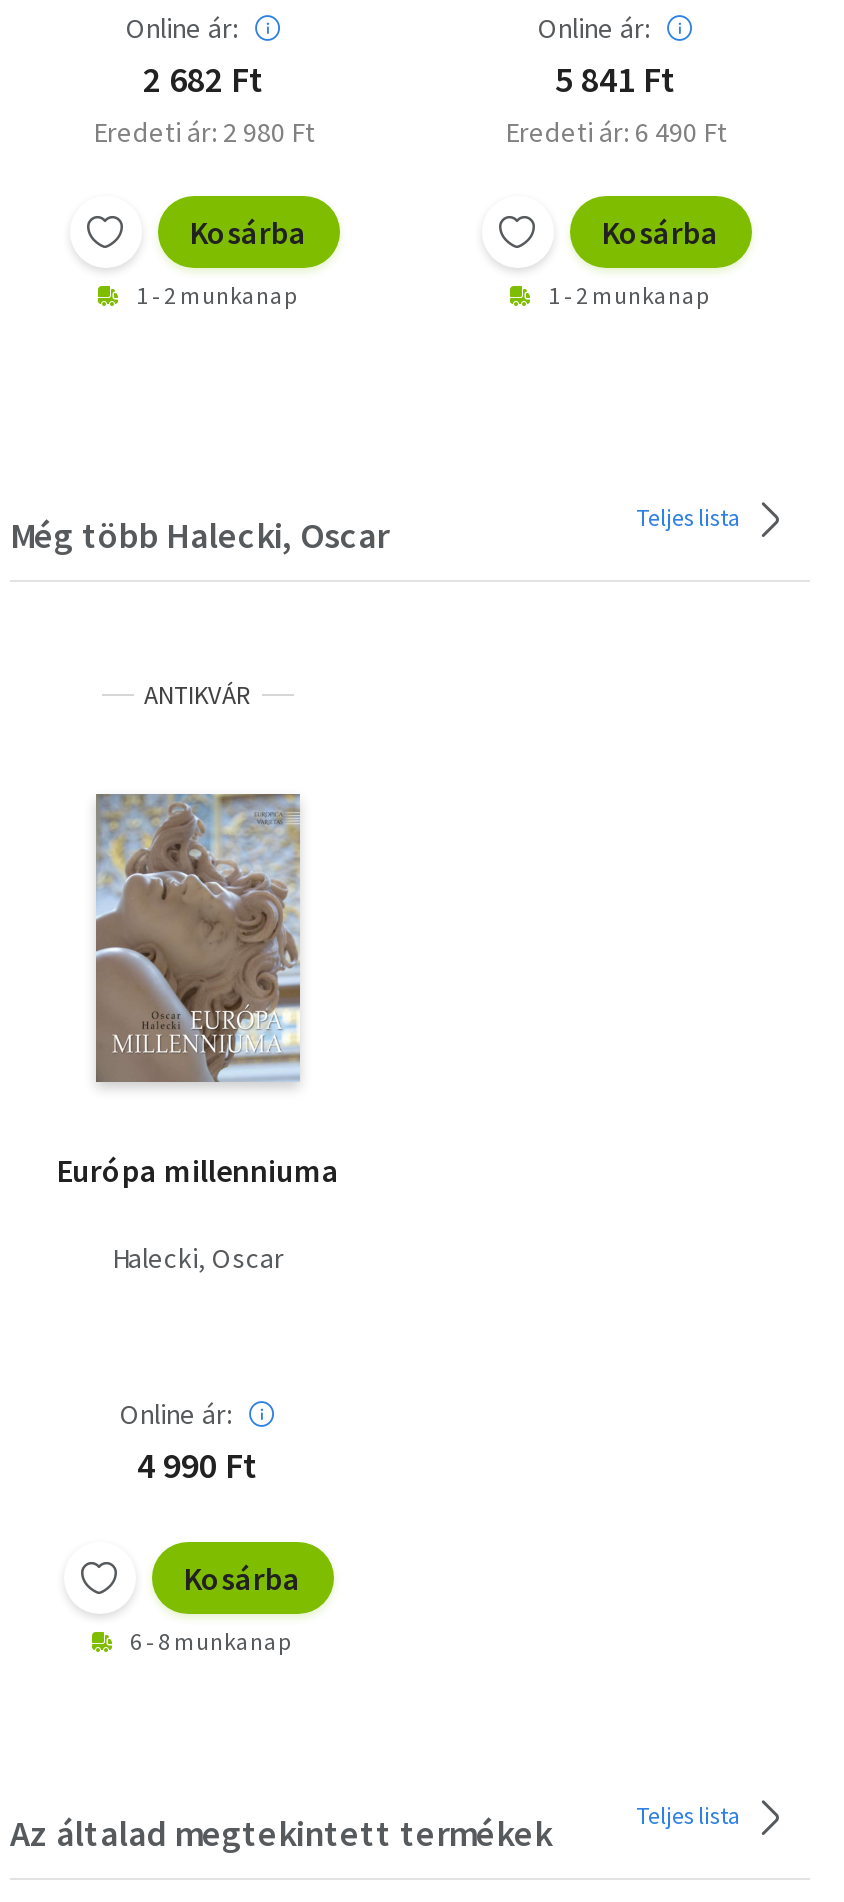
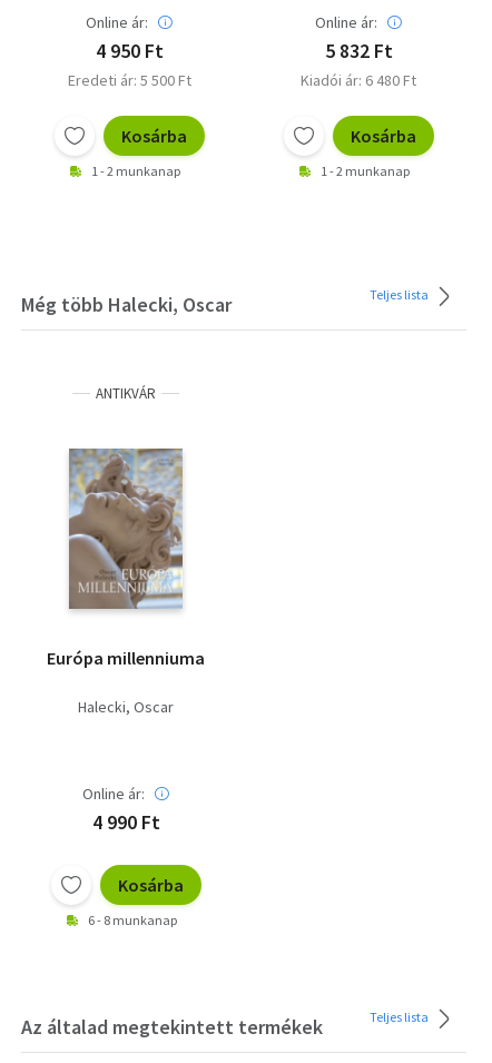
[143,57,265,103] 2 682 Ft -> [95,38,163,64] 4 950 Ft
[555,57,677,103] 5 841 Ft -> [324,38,392,64] 5 832 Ft
[93,115,315,151] Eredeti ár: 2 980 Ft -> [67,70,191,90] Eredeti ár: 5 500 Ft
[505,115,727,151] Eredeti ár: 6 490 Ft -> [301,70,416,90] Kiadói ár: 6 480 Ft

